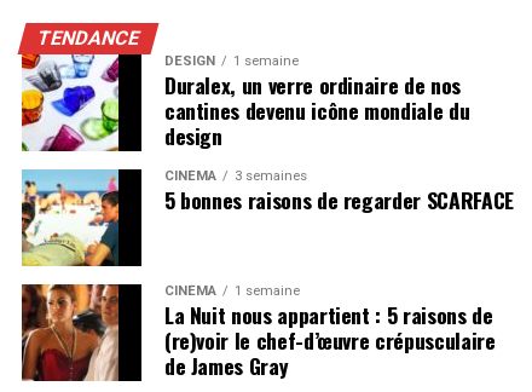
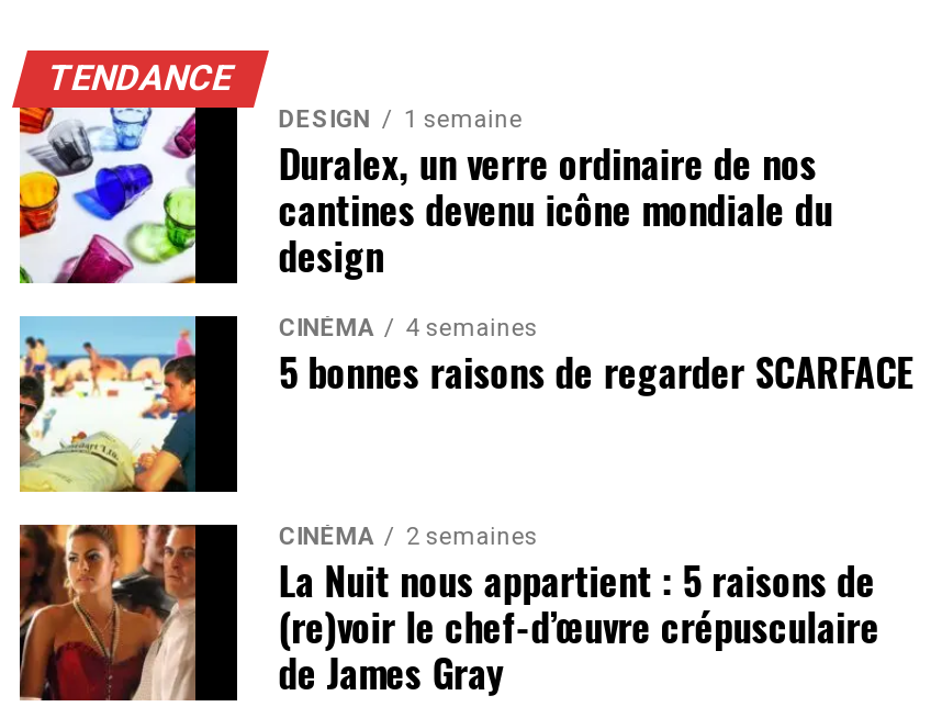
[164,168,307,184] CINÉMA 3 semaines -> [279,314,538,342] CINÉMA 4 semaines
[164,283,300,299] CINÉMA 1 semaine -> [279,522,538,551] CINÉMA 2 semaines

